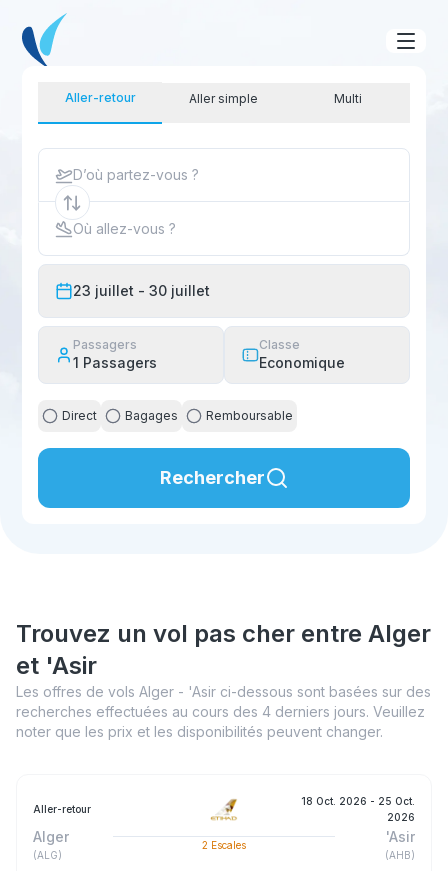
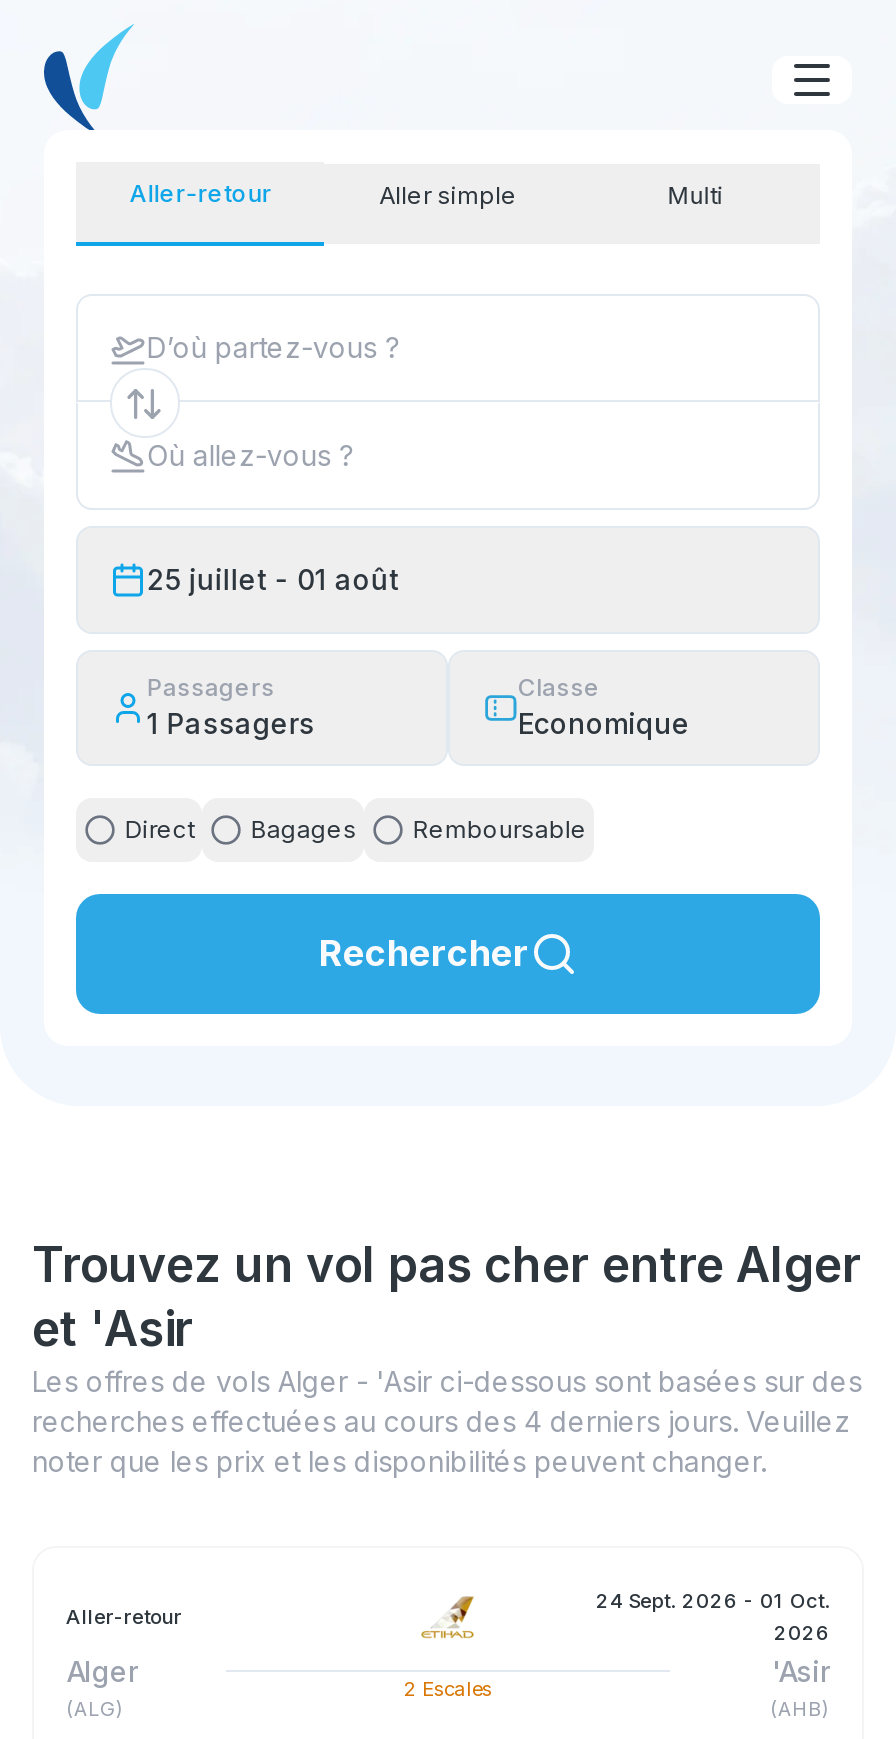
[73,282,210,299] 23 juillet - 30 juillet -> [147,562,399,596] 25 juillet - 01 août
[301,795,415,807] 18 Oct. 2026 - 25 Oct. -> [596,1587,830,1611] 24 Sept. 2026 - 01 Oct.

